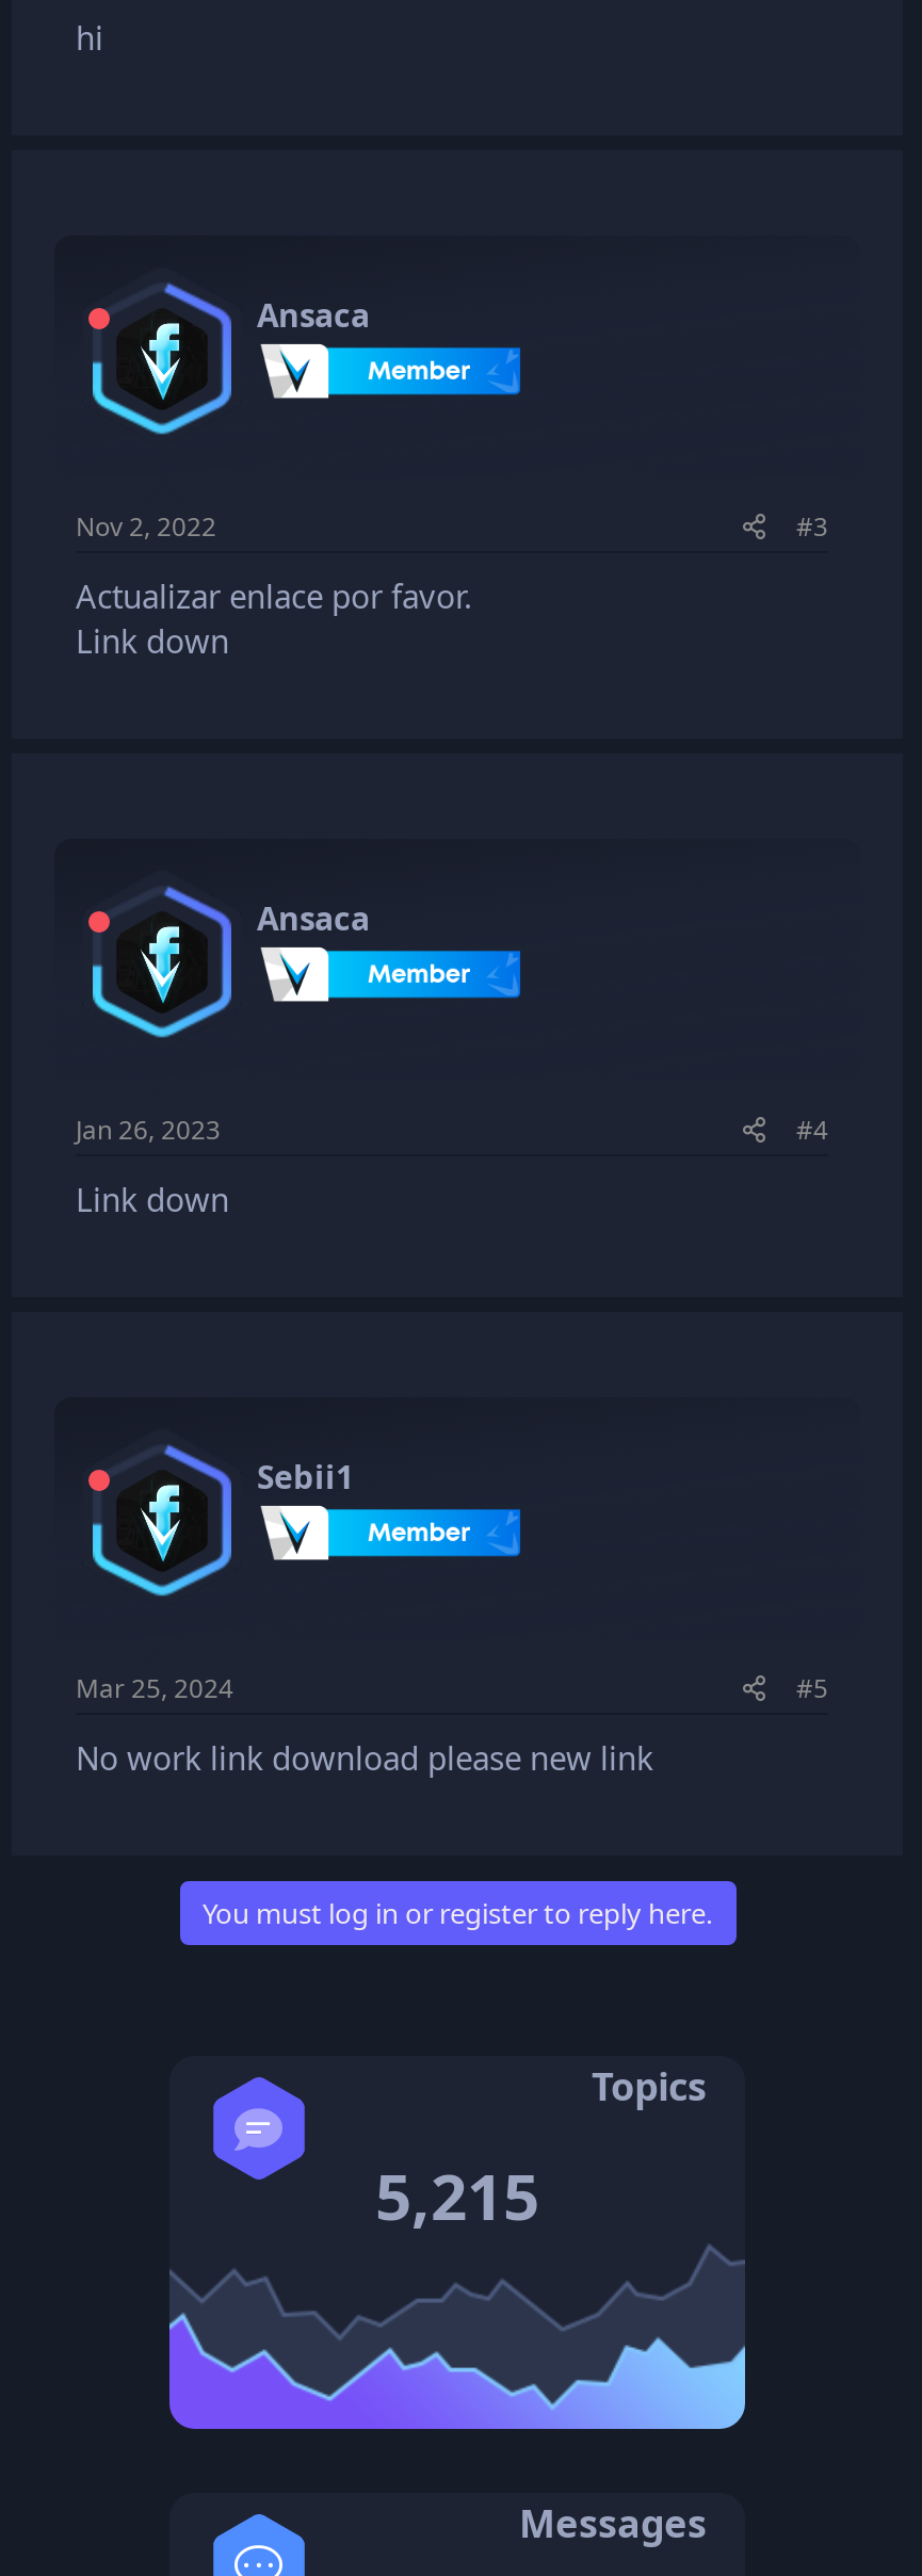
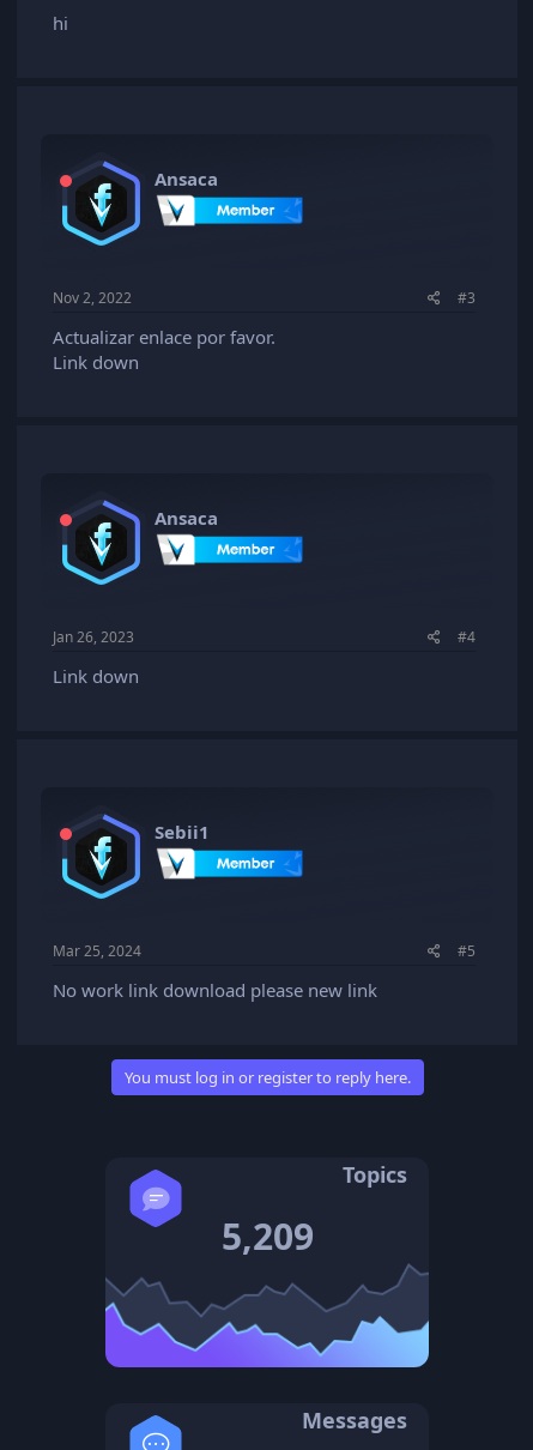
[375,2152,539,2239] 5,215 -> [221,1212,313,1261] 5,209

